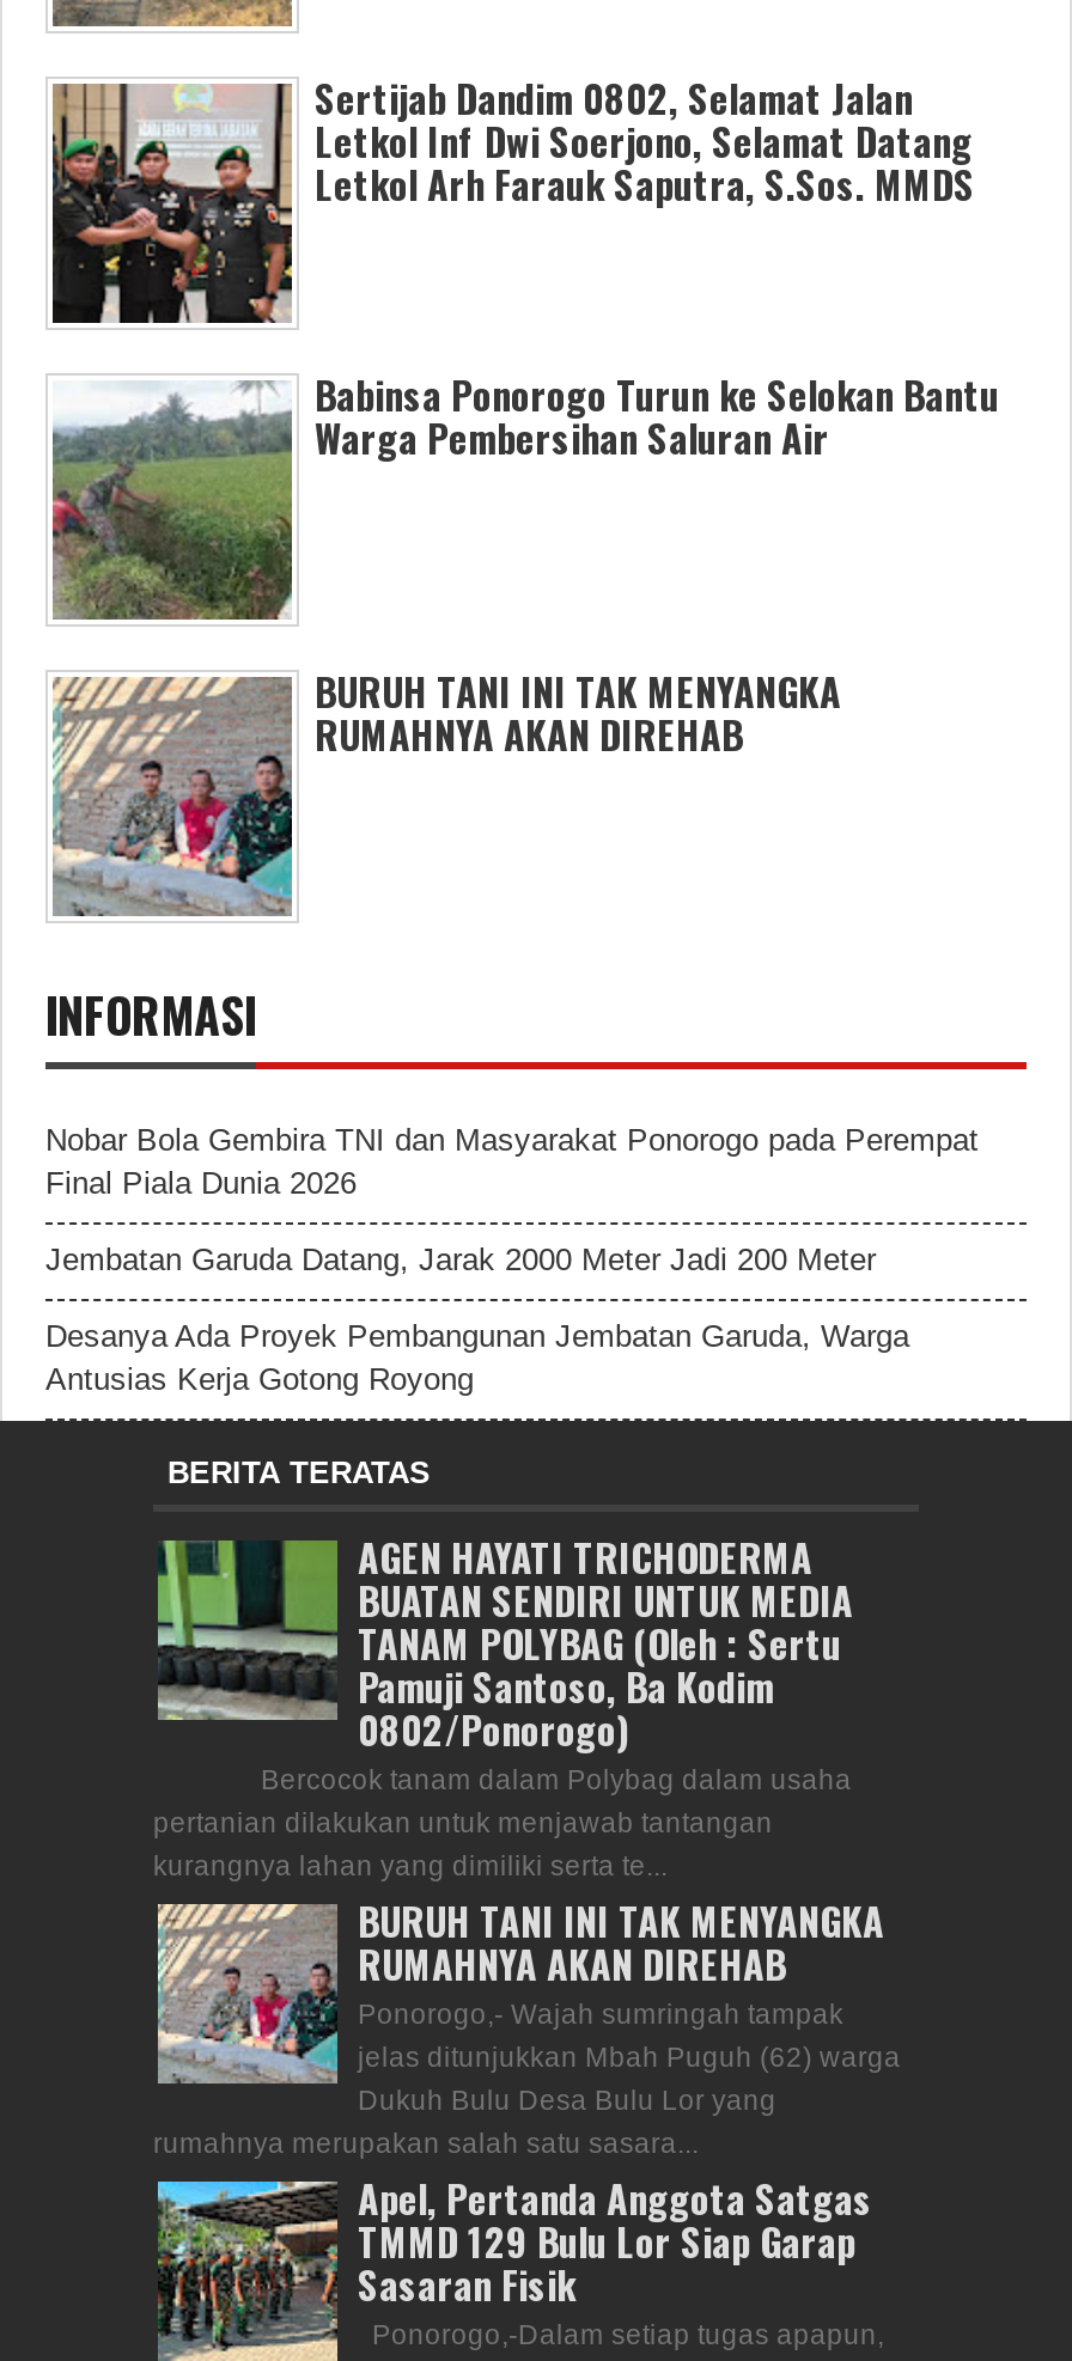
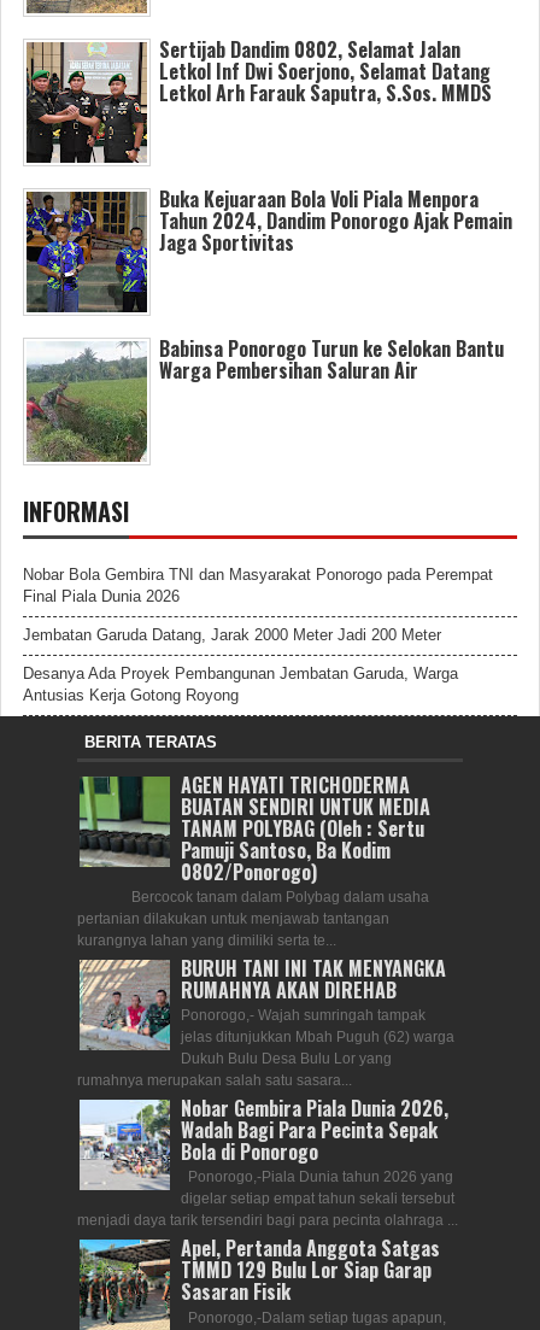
none -> [25,185,512,314] [image] | Buka Kejuaraan Bola Voli Piala Menpora | Tahun 2024, Dandim Ponorogo Ajak Pemain | Jaga Sportivitas
[53,663,841,916] [image] | BURUH TANI INI TAK MENYANGKA | RUMAHNYA AKAN DIREHAB -> none
none -> [77,1094,458,1228] [image] | Nobar Gembira Piala Dunia 2026, | Wadah Bagi Para Pecinta Sepak | Bola di Ponorogo | Ponorogo,-Piala Dunia tahun 2026 yang | digelar setiap empat tahun sekali tersebut | menjadi daya tarik tersendiri bagi para pecinta olahraga ...

